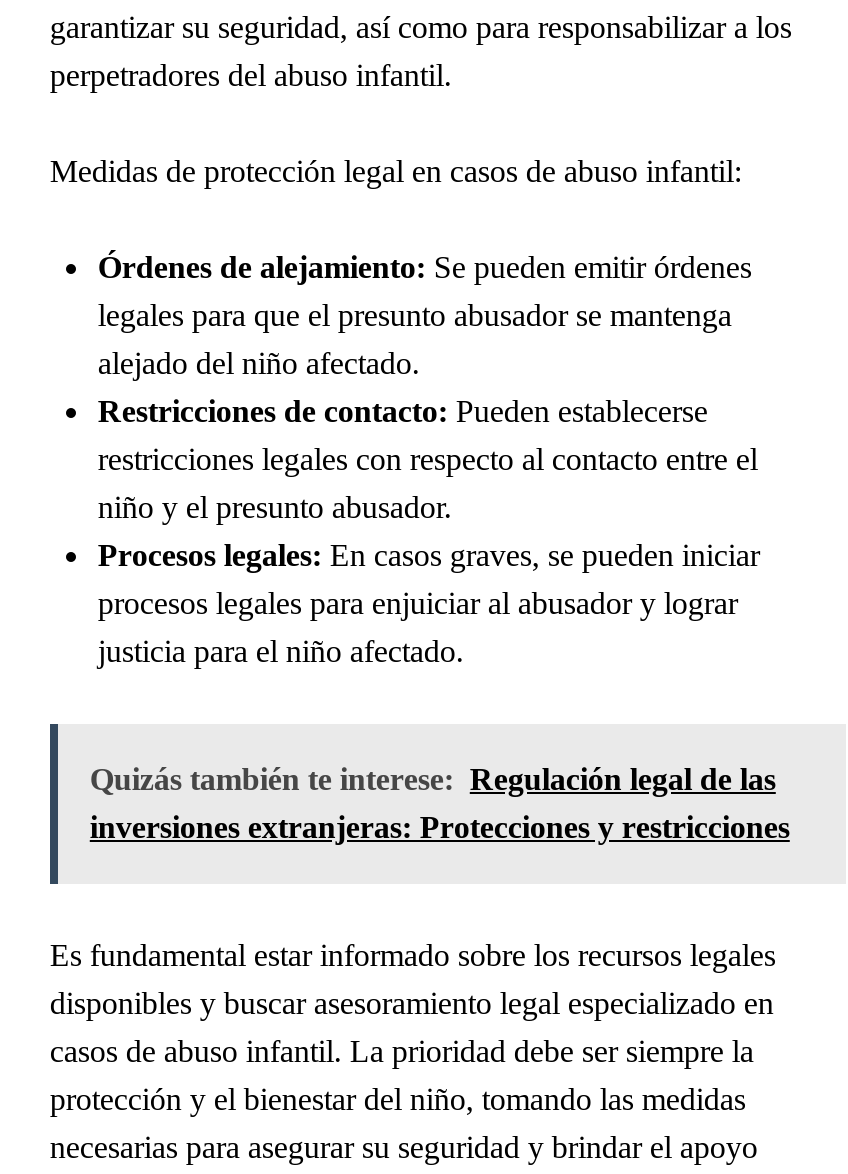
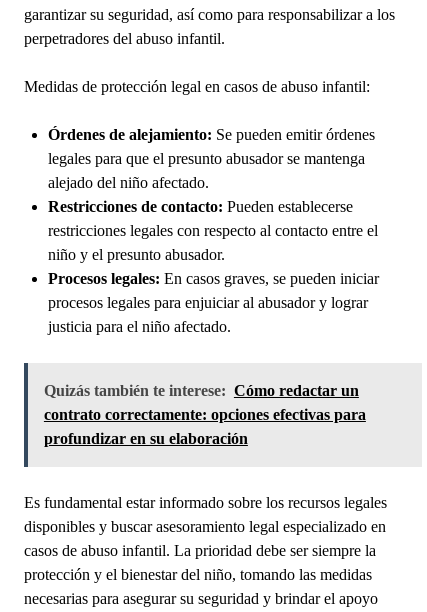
[90,761,790,843] Quizás también te interese: Regulación legal de las | inversiones extranjeras: Protecciones y restricciones -> [44,382,366,447] Quizás también te interese: Cómo redactar un | contrato correctamente: opciones efectivas para | profundizar en su elaboración

